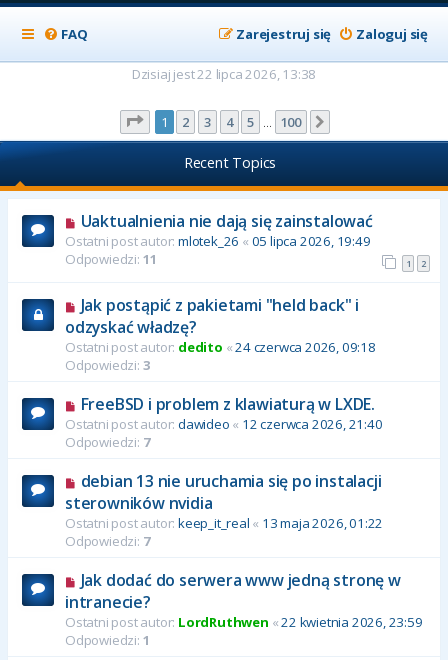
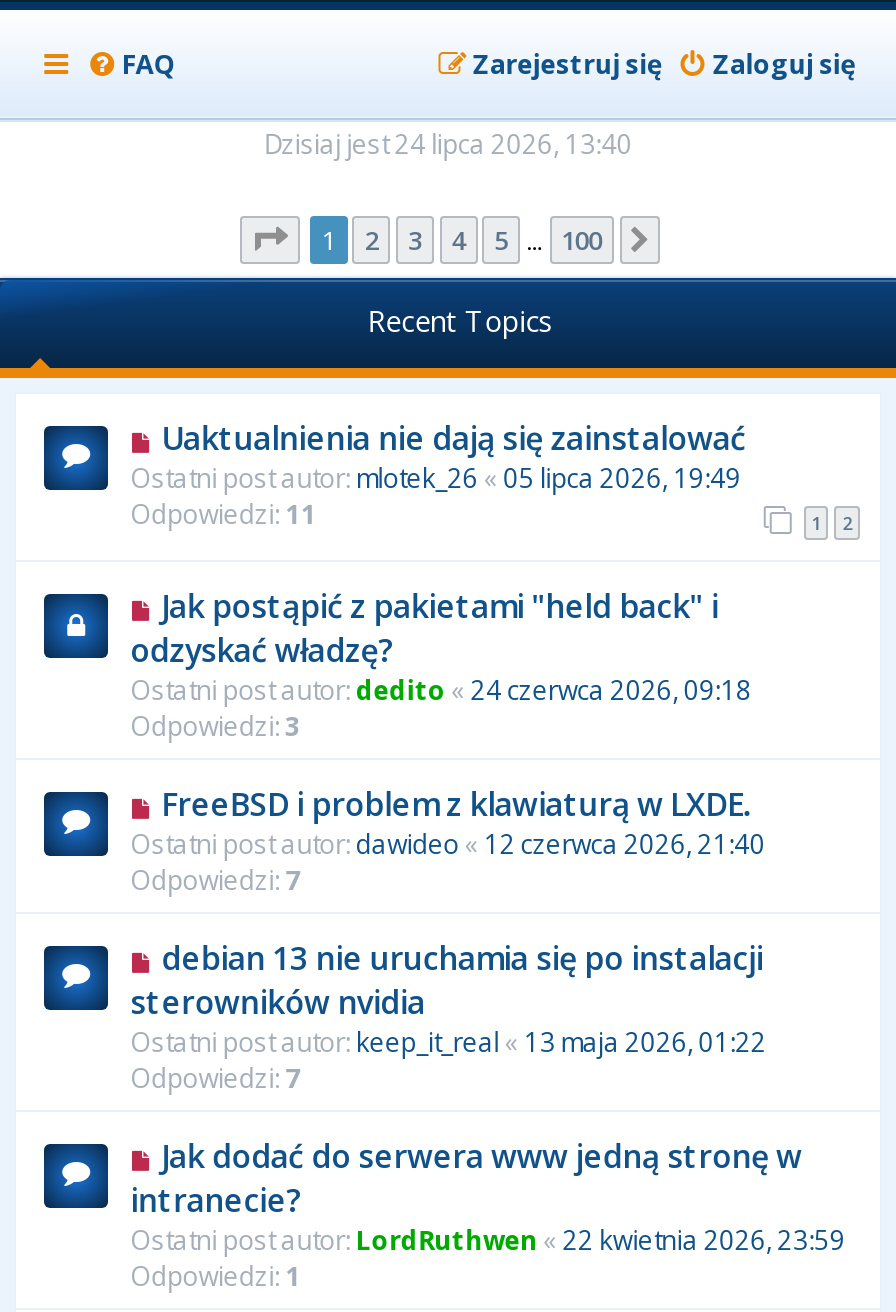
[132,65,316,83] Dzisiaj jest 22 lipca 2026, 13:38 -> [264,126,632,162] Dzisiaj jest 24 lipca 2026, 13:40

